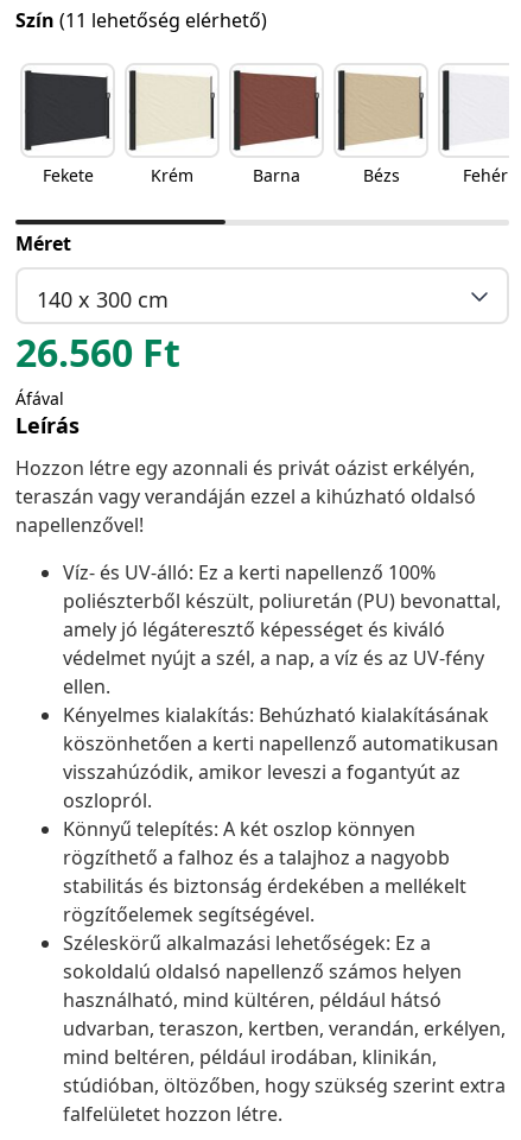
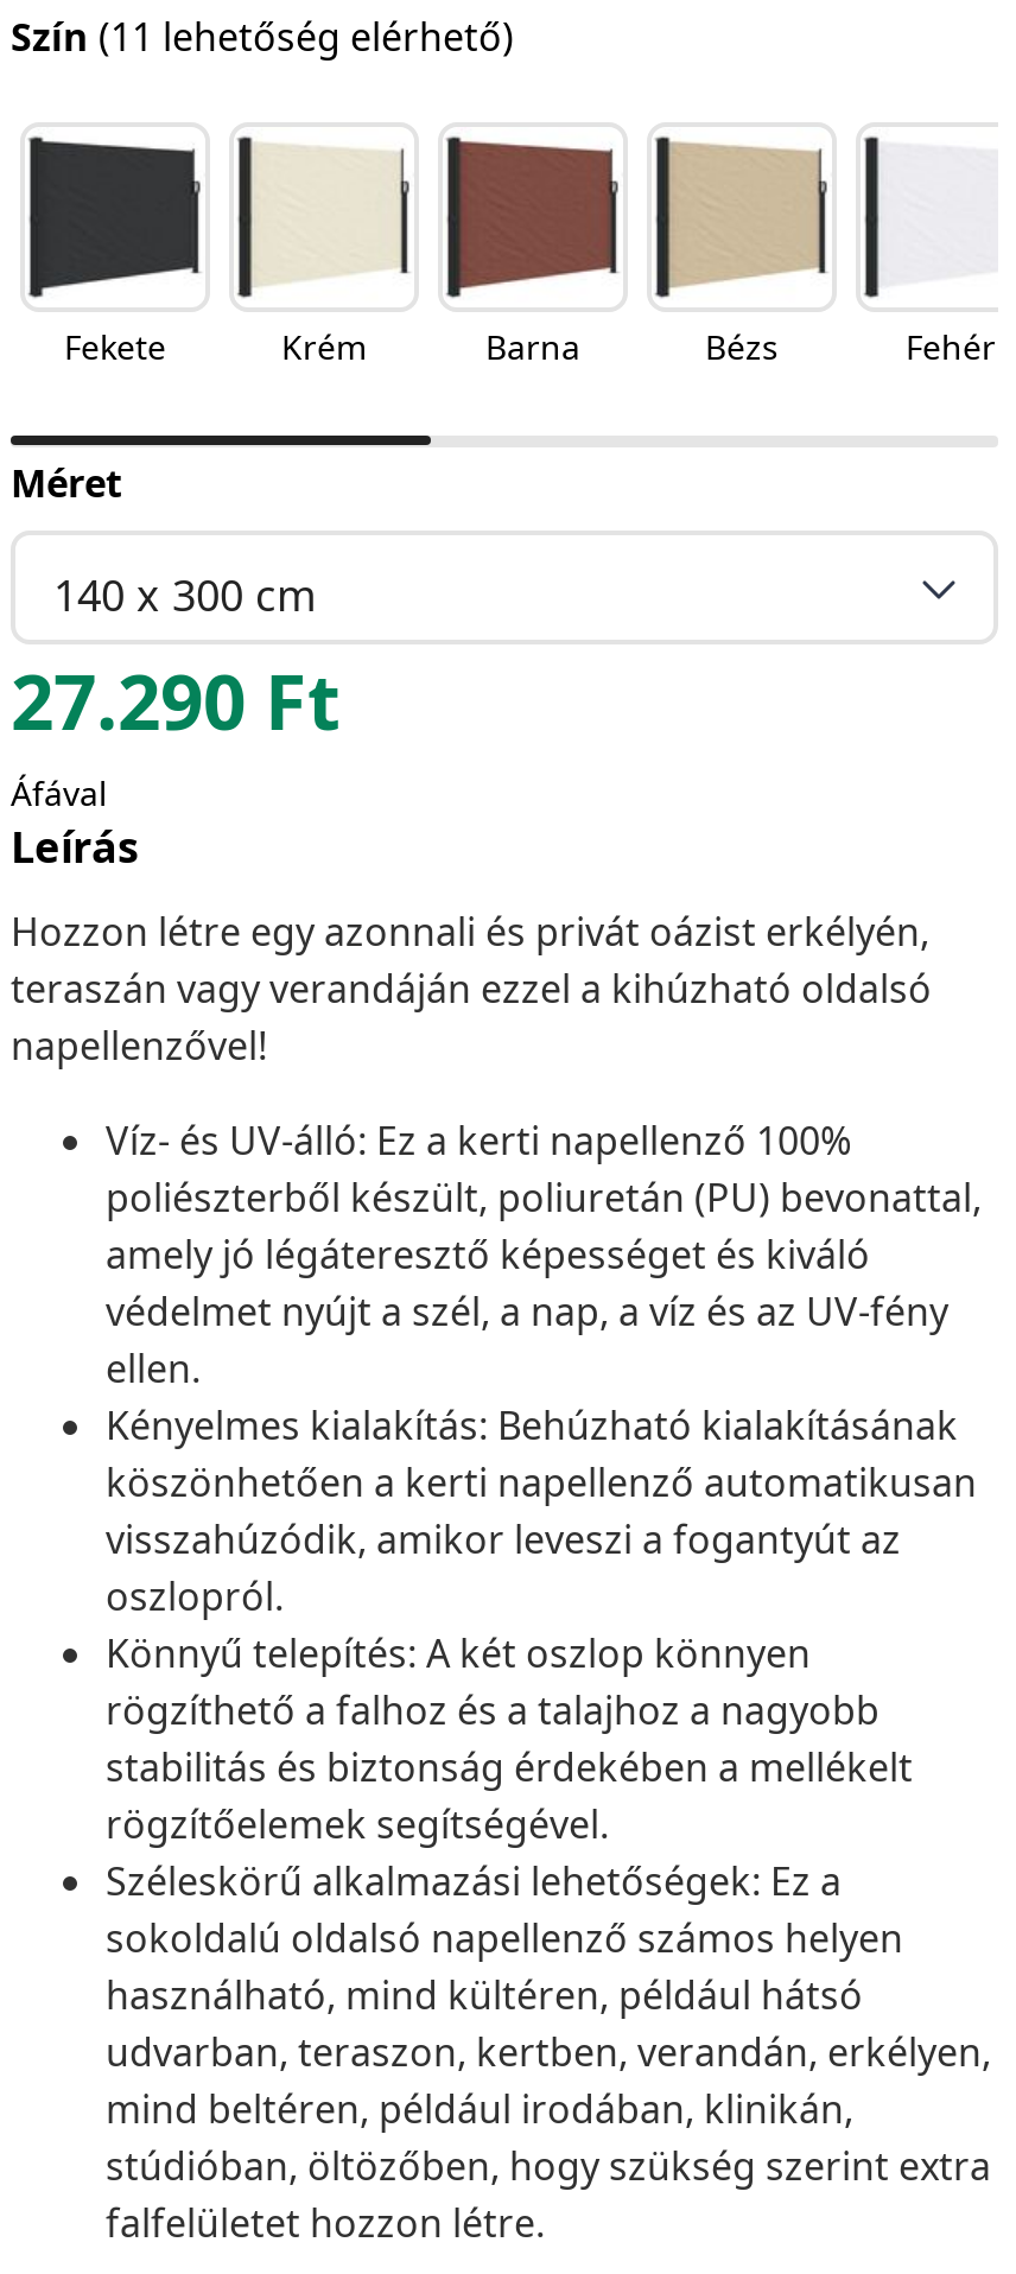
[15,327,180,378] 26.560 Ft -> [11,650,341,752] 27.290 Ft

